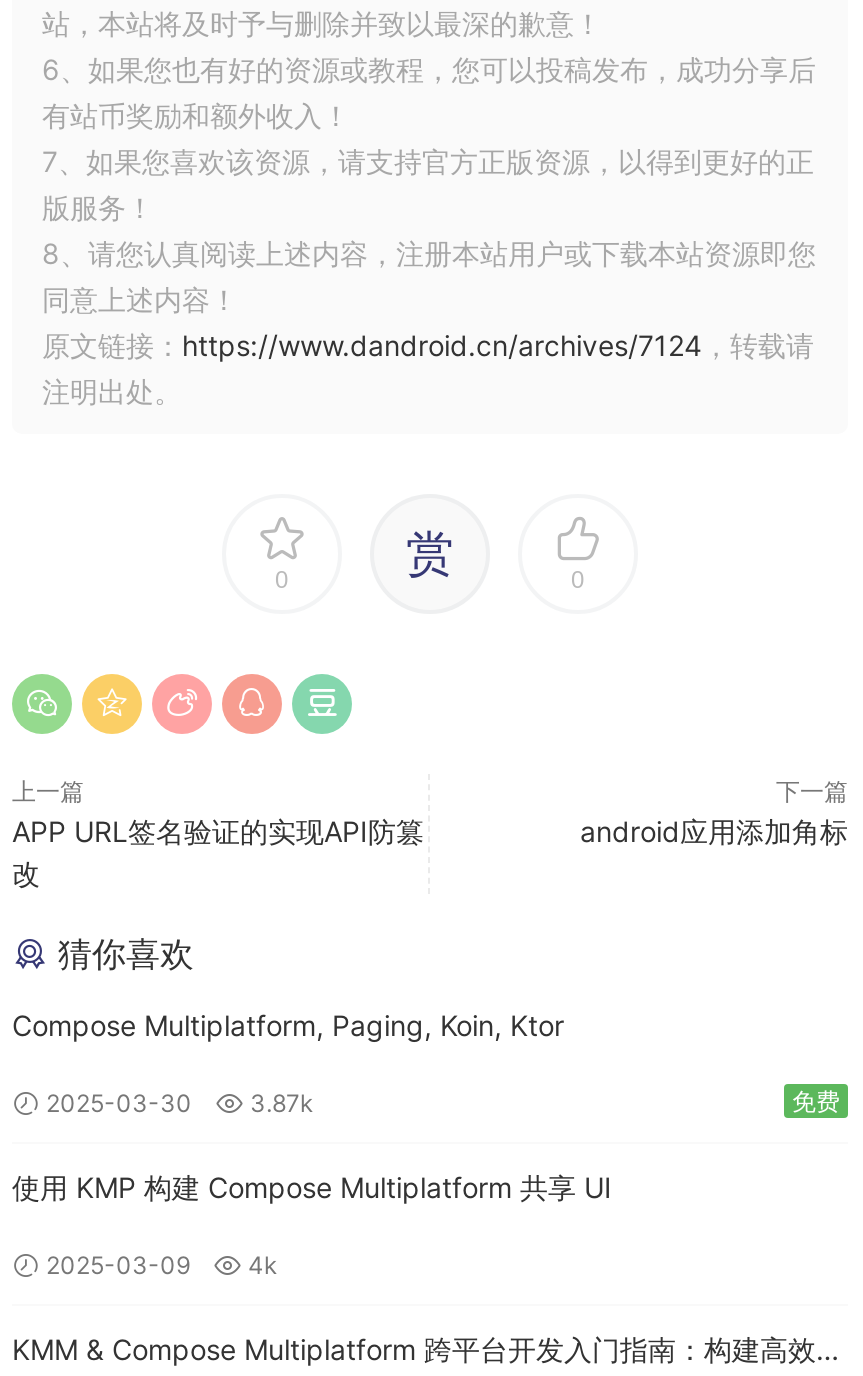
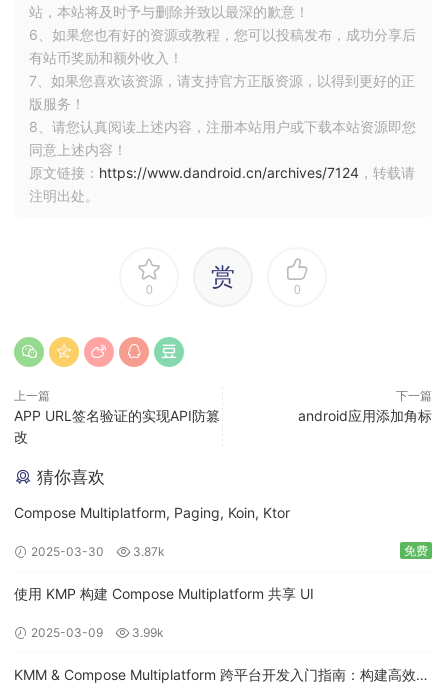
[40,1250,278,1280] 2025-03-09 4k -> [28,625,164,640] 2025-03-09 3.99k

